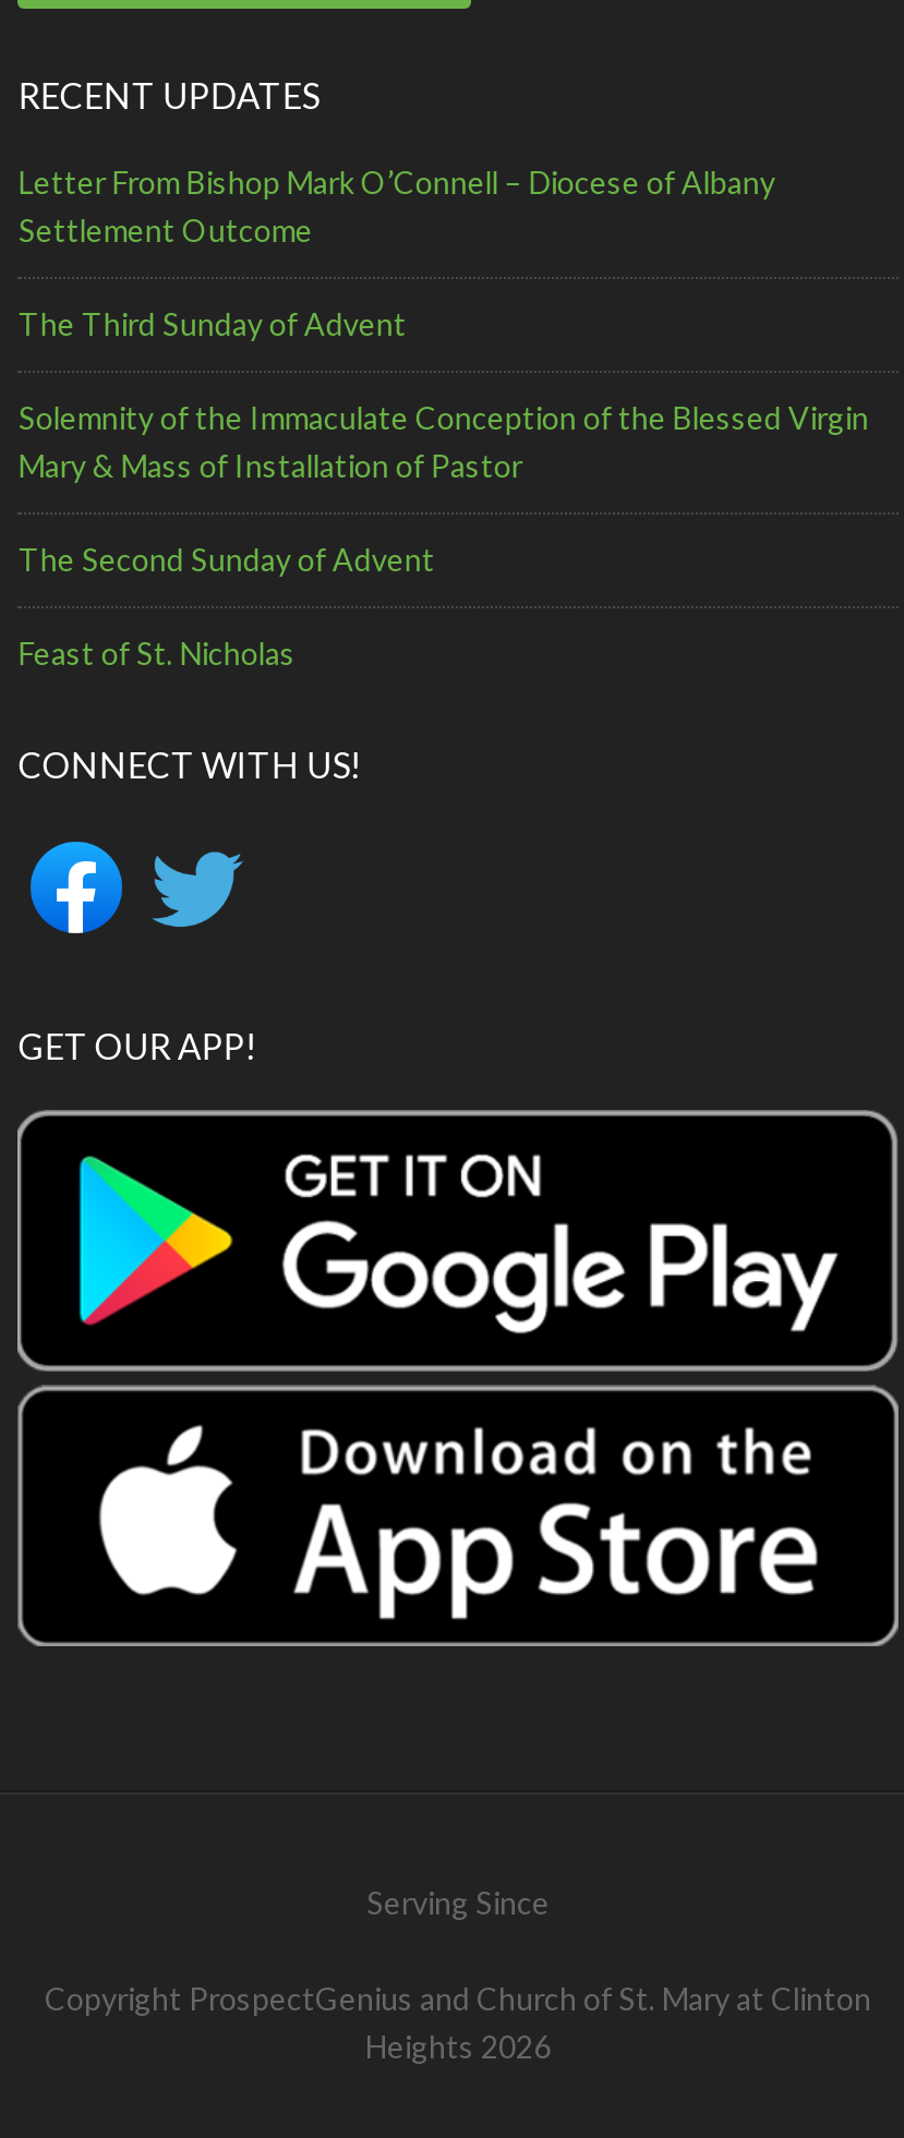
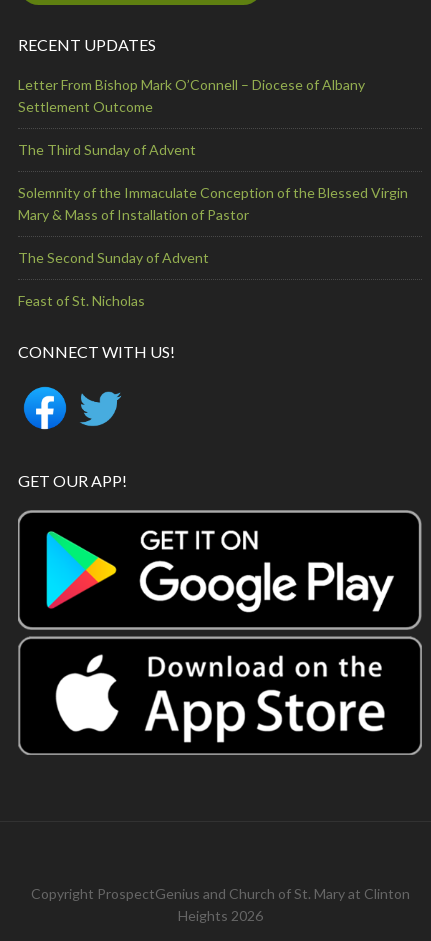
[366,1882,550,1920] Serving Since -> none

